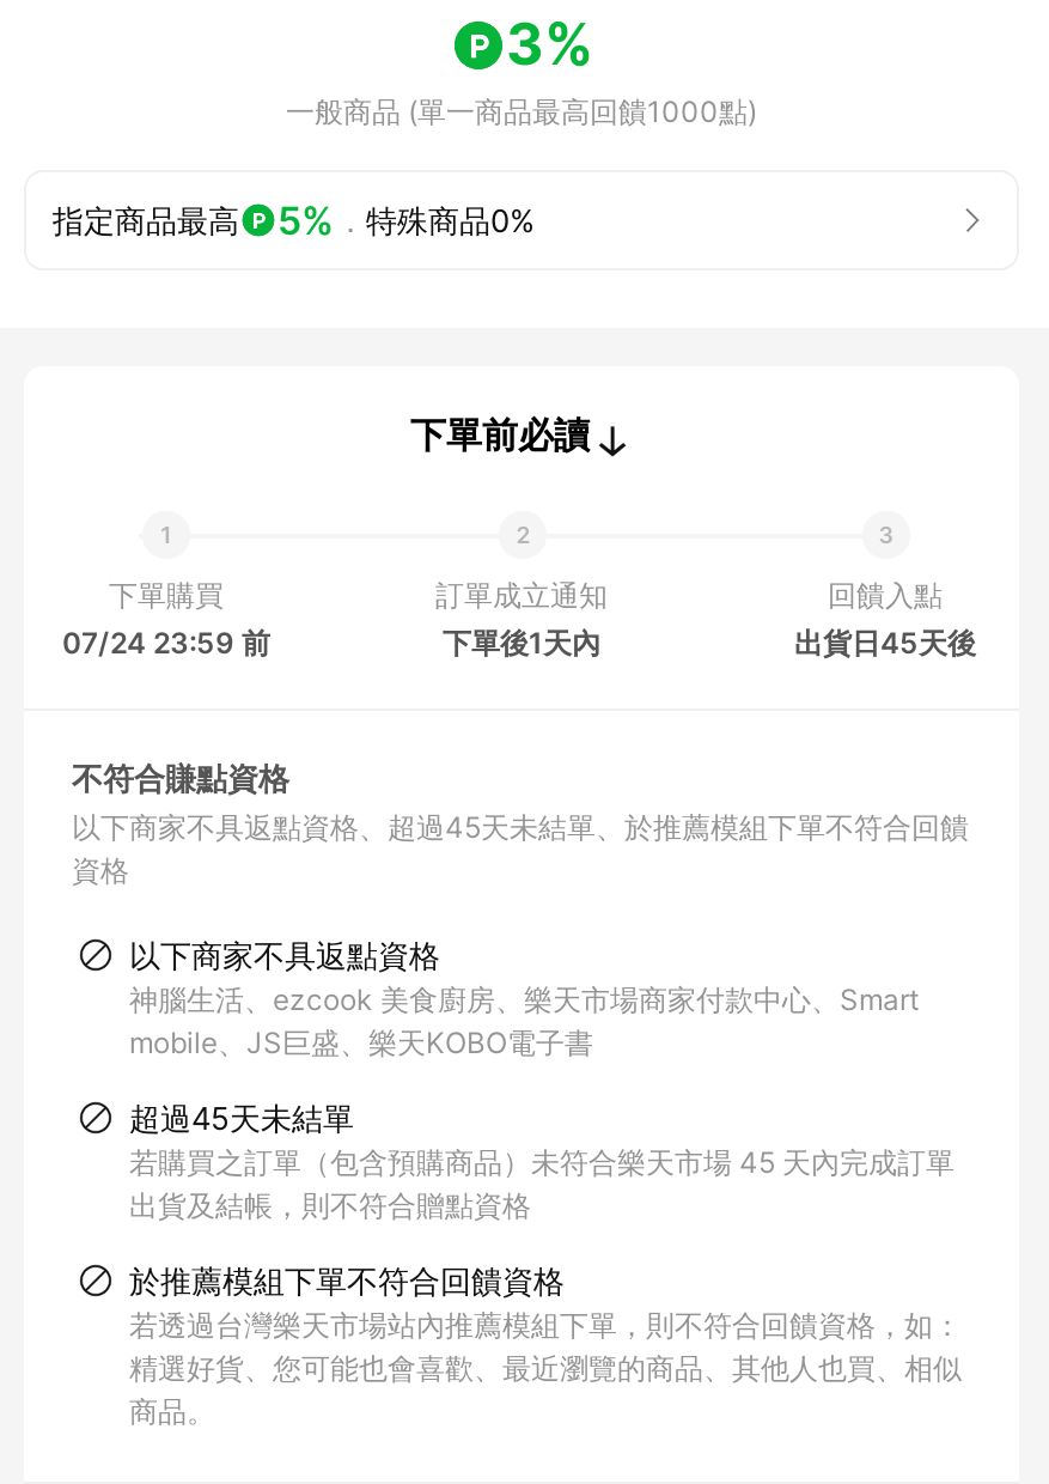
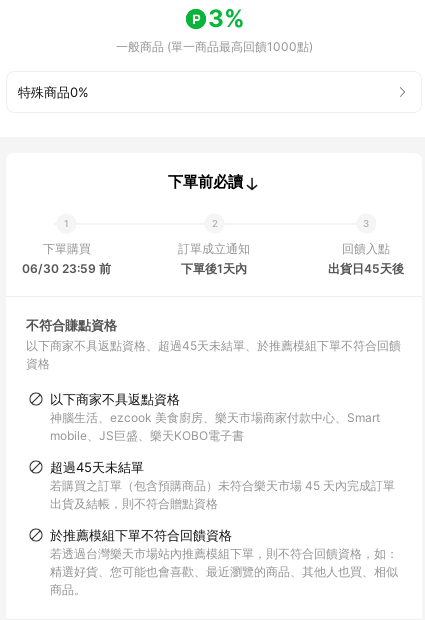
[53,196,536,244] 指定商品最高 | 5%．特殊商品0% -> [18,84,89,100] 特殊商品0%
[62,625,270,661] 07/24 23:59 前 -> [22,261,111,276] 06/30 23:59 前

